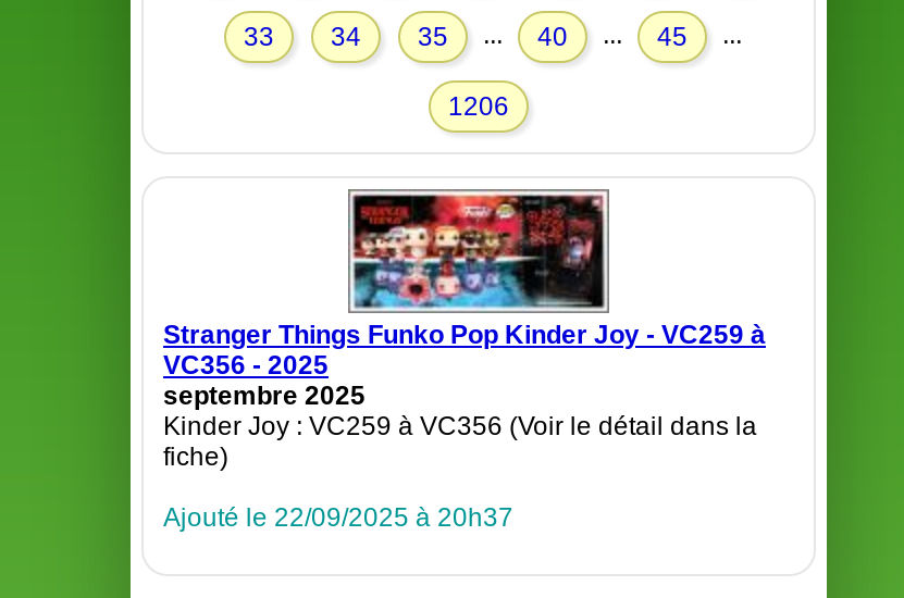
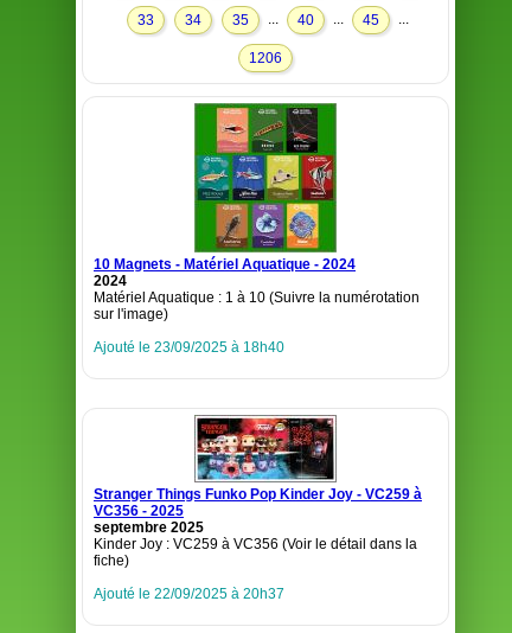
none -> [94,103,420,356] [image] | 10 Magnets - Matériel Aquatique - 2024 | 2024 | Matériel Aquatique : 1 à 10 (Suivre la numérotation | sur l'image) | Ajouté le 23/09/2025 à 18h40

